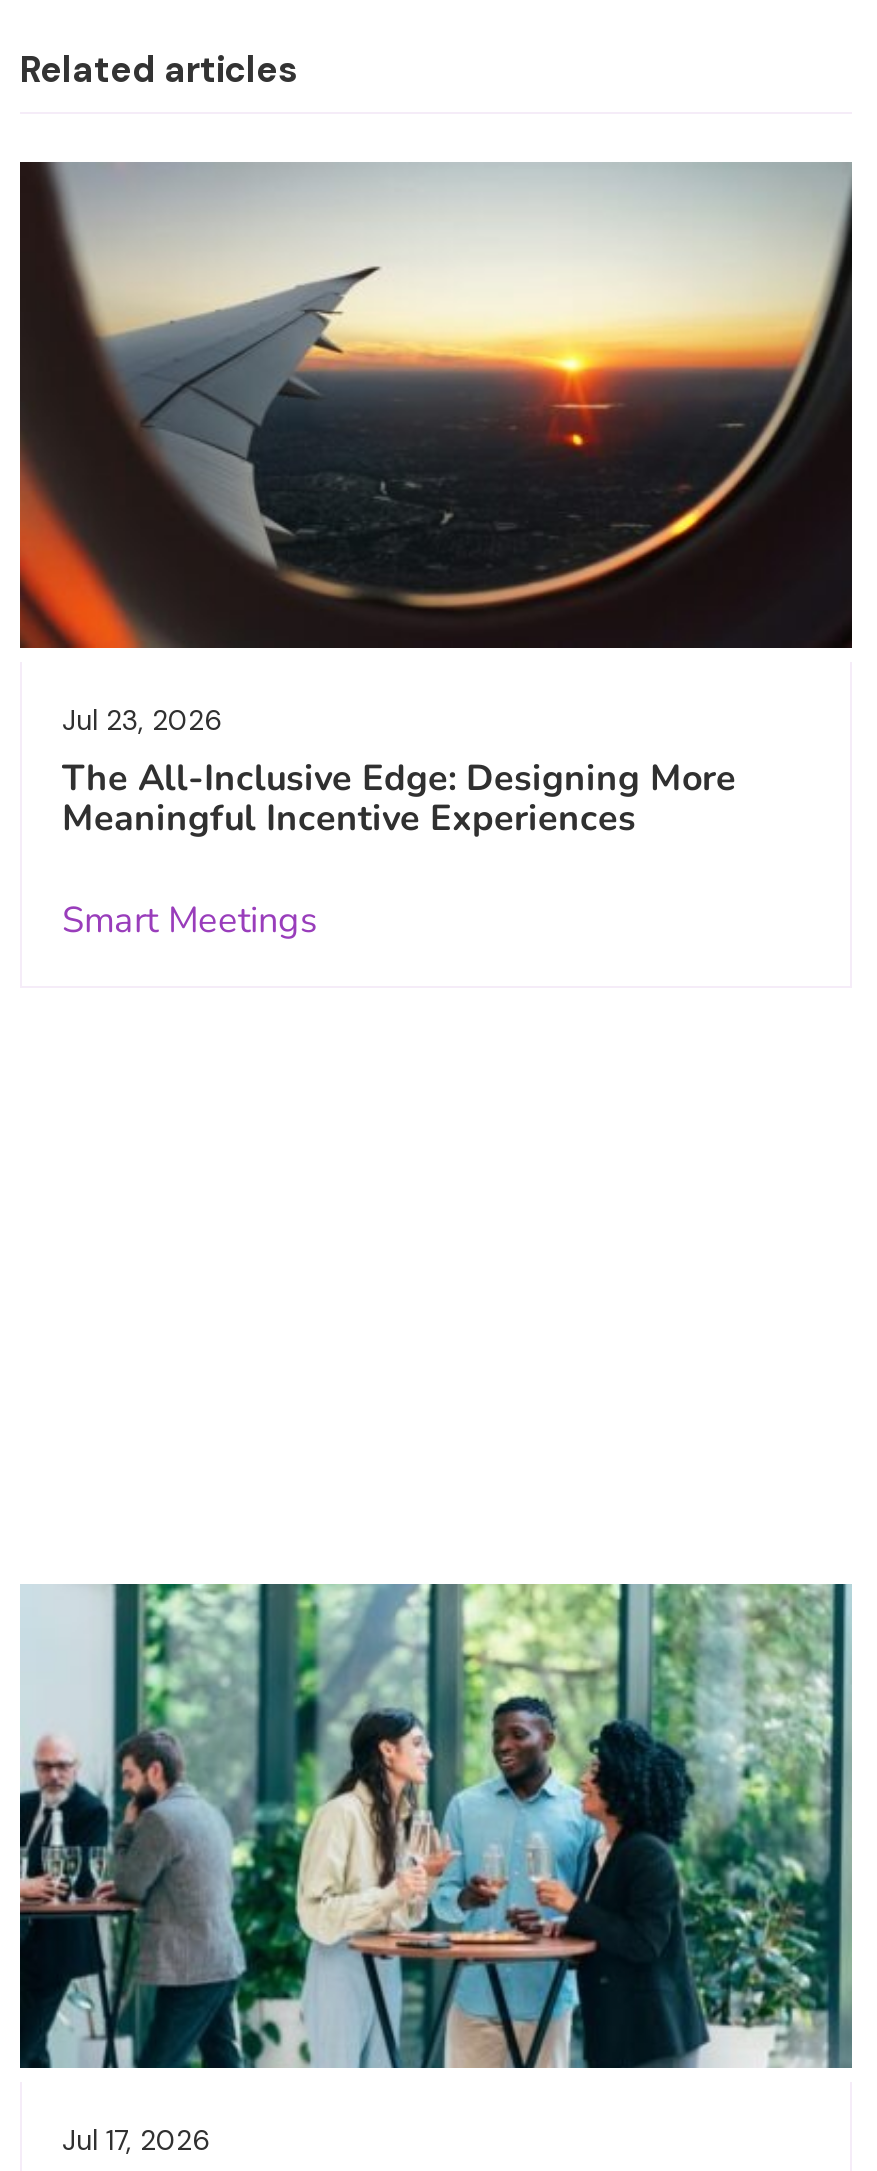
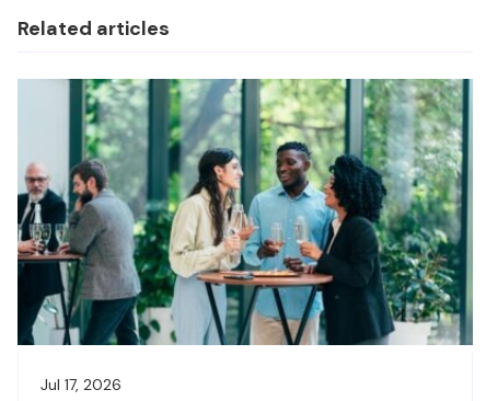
[18,160,854,943] [image] | Jul 23, 2026 | The All-Inclusive Edge: Designing More | Meaningful Incentive Experiences | Smart Meetings -> none

